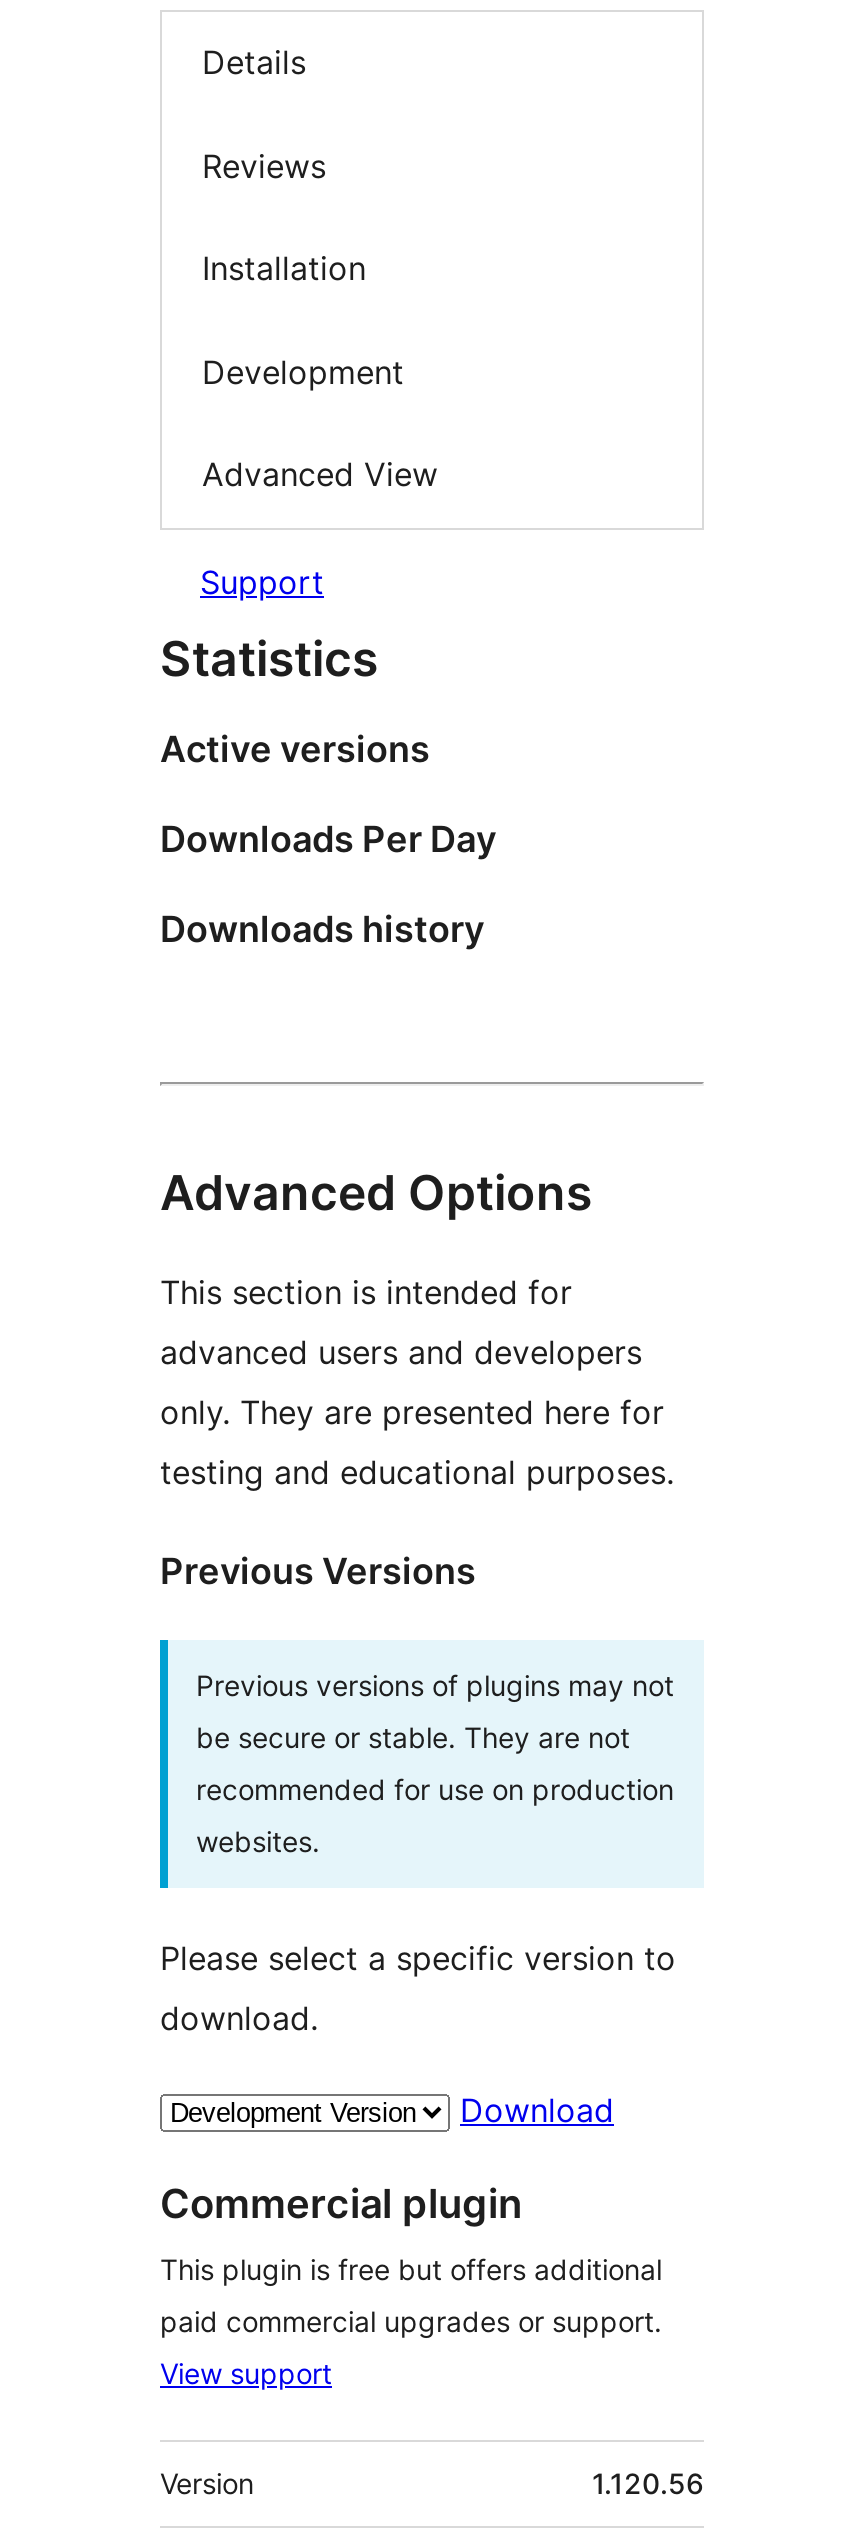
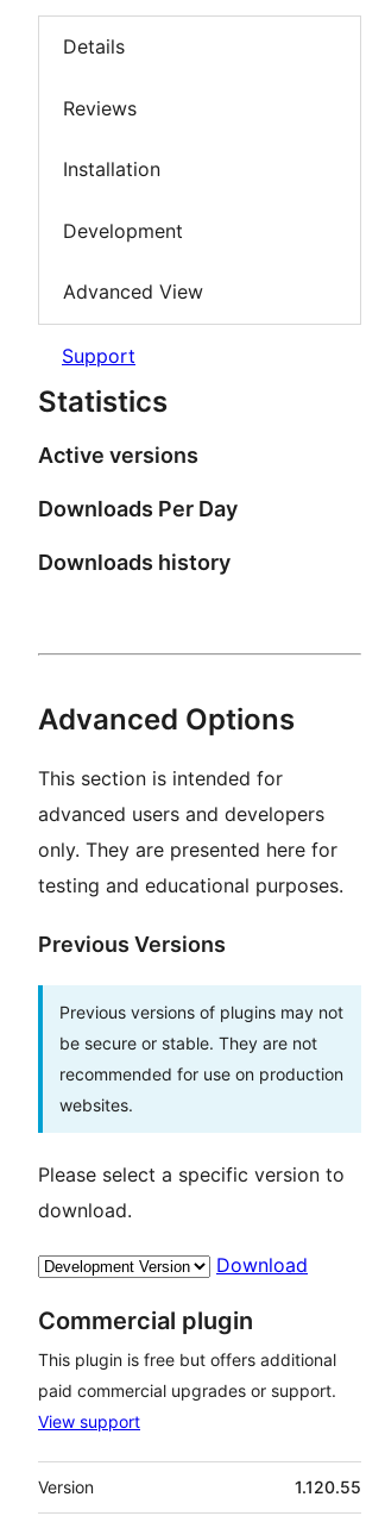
[592,2465,704,2499] 1.120.56 -> [295,1476,361,1496] 1.120.55

